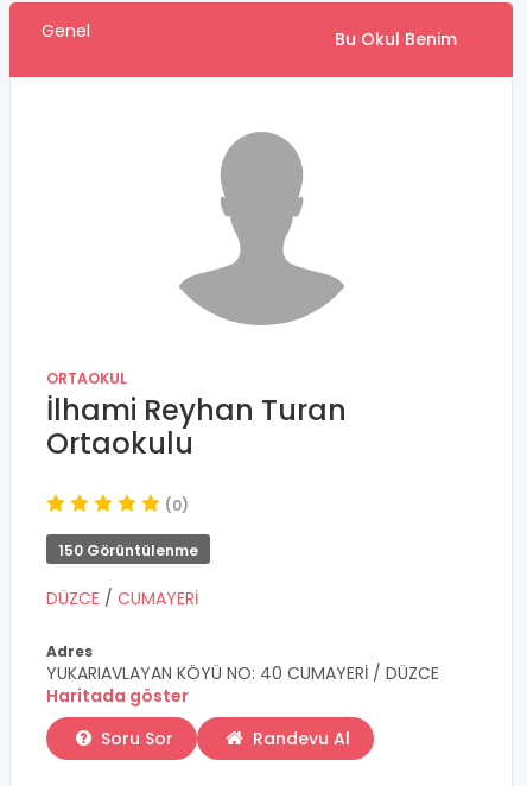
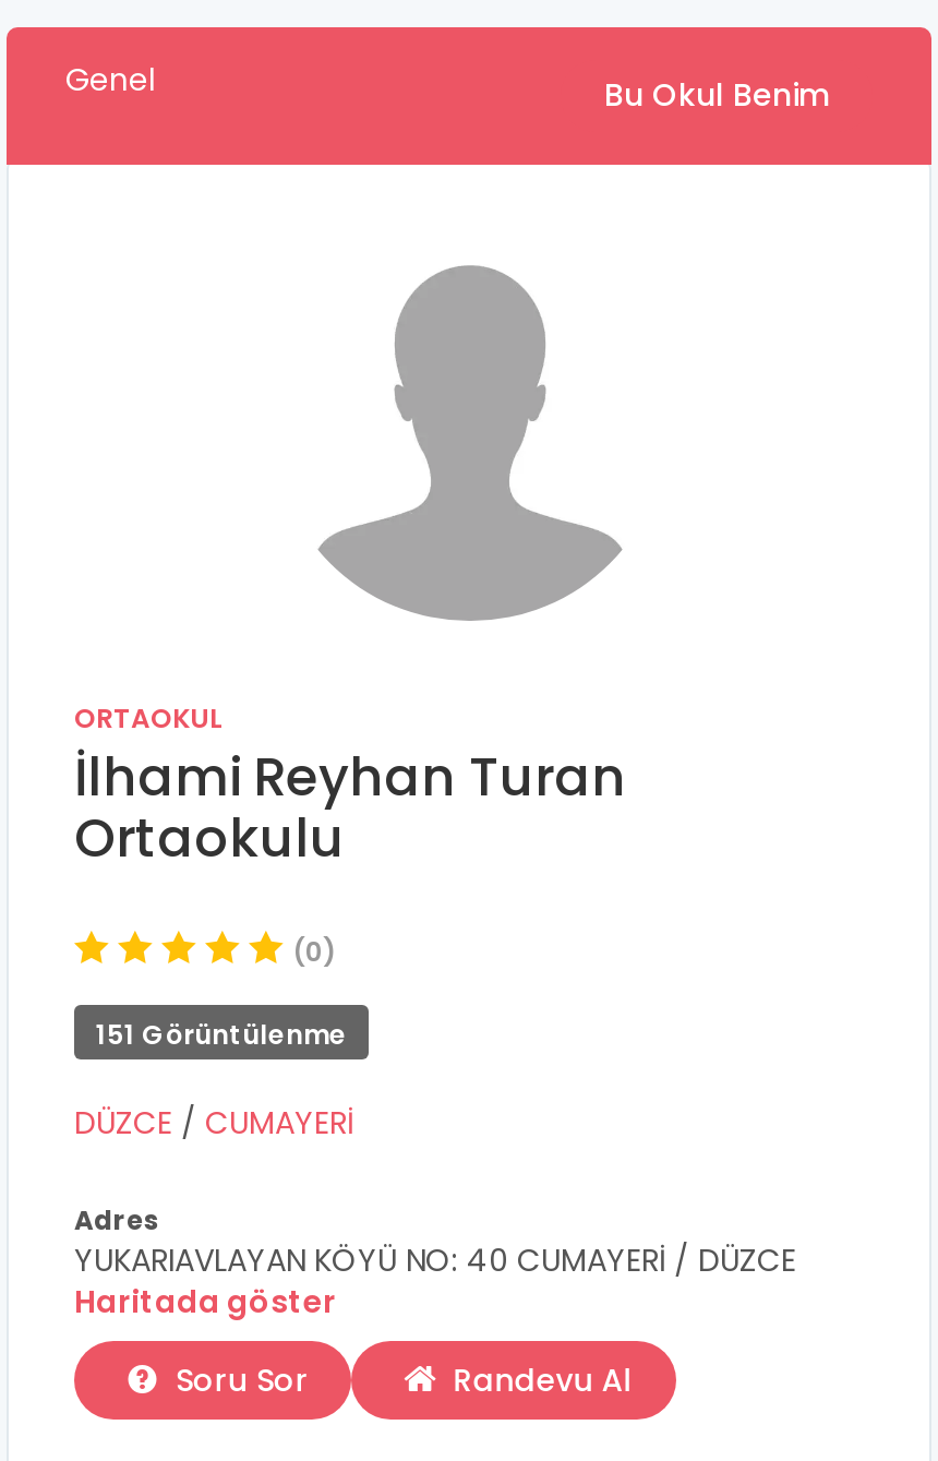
[58,540,198,560] 150 Görüntülenme -> [96,1016,347,1053] 151 Görüntülenme

